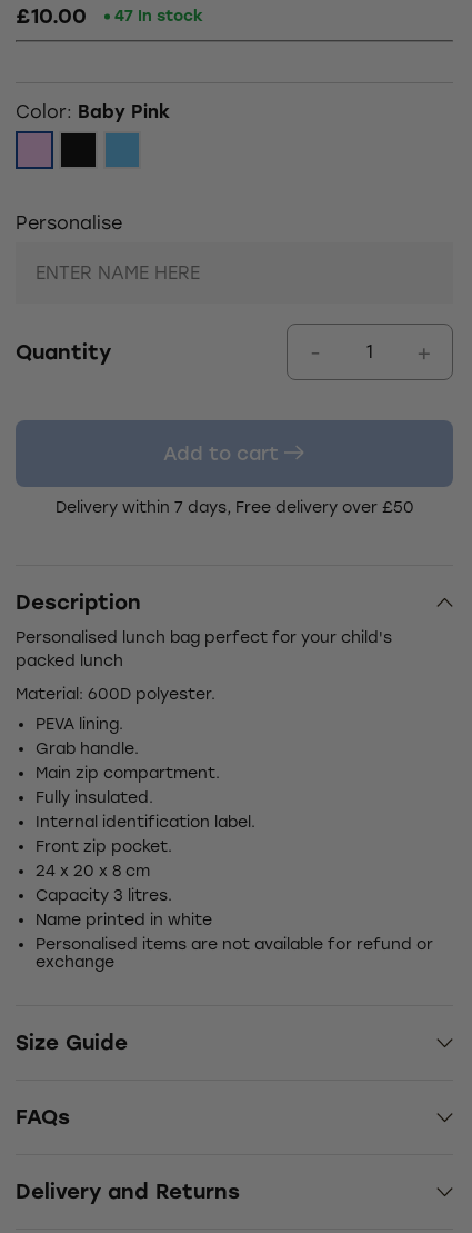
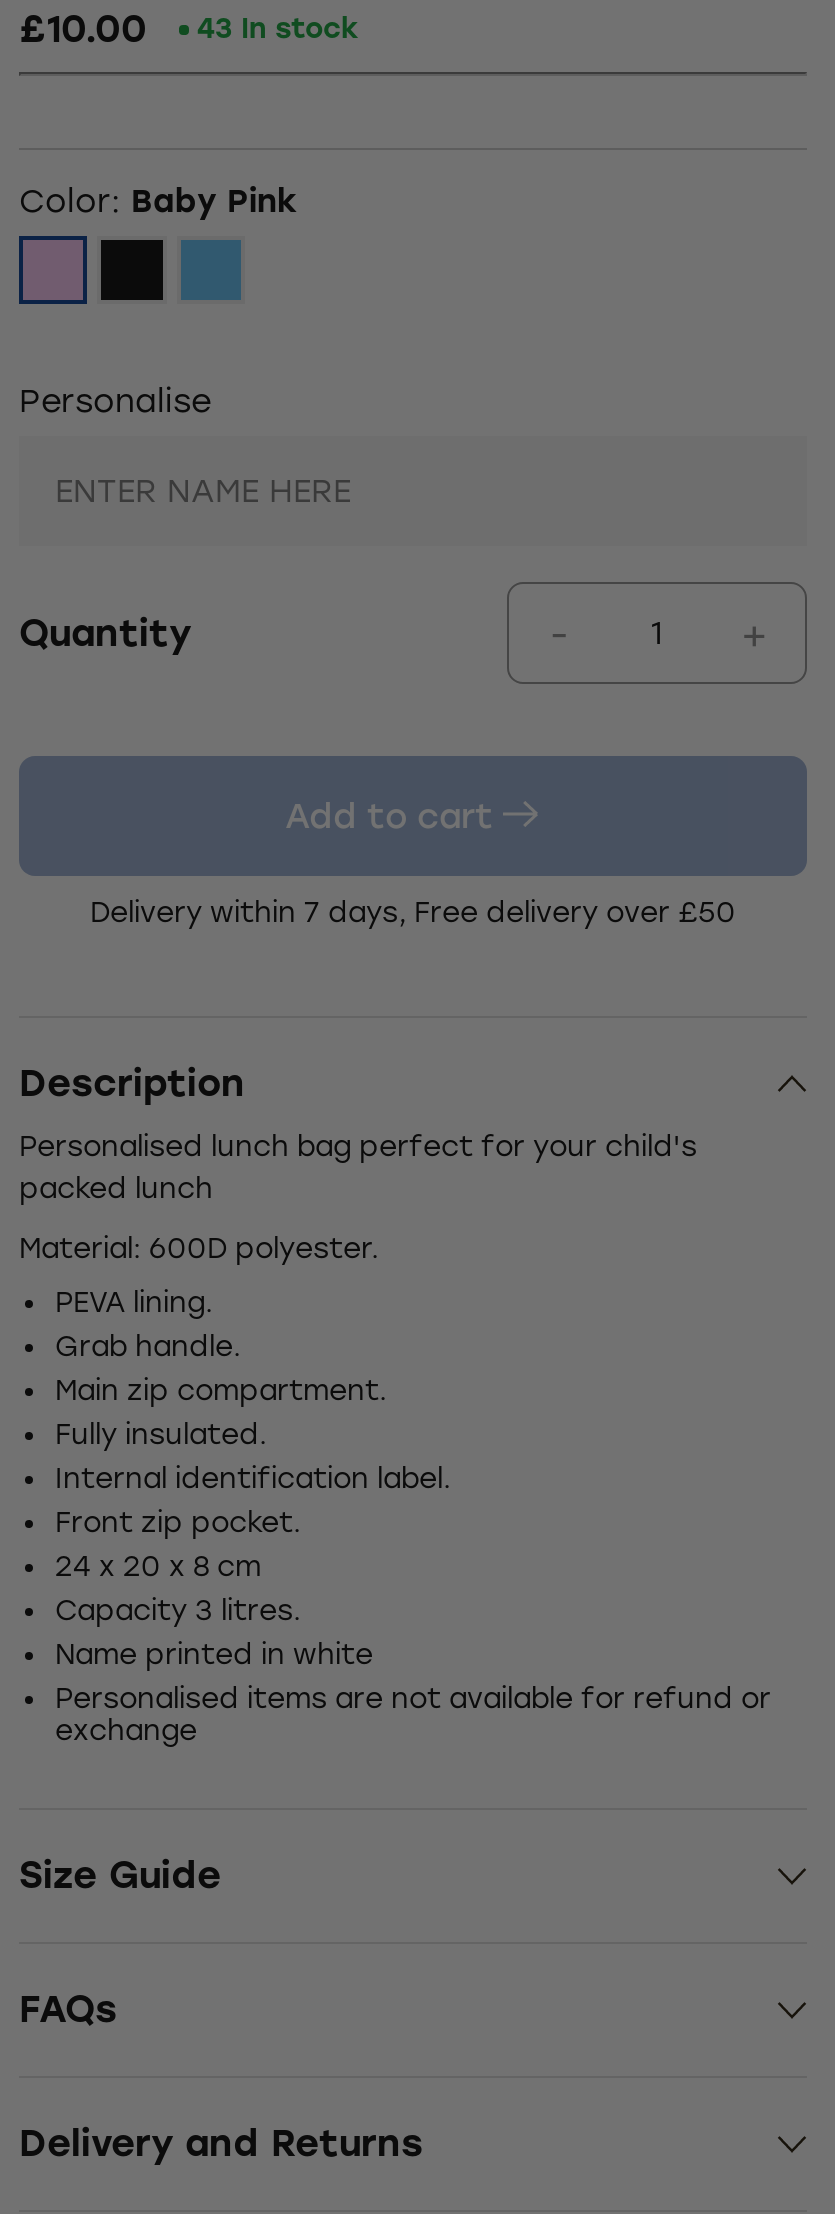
[16,3,203,29] £10.00 47 In stock -> [19,6,359,52] £10.00 43 In stock

